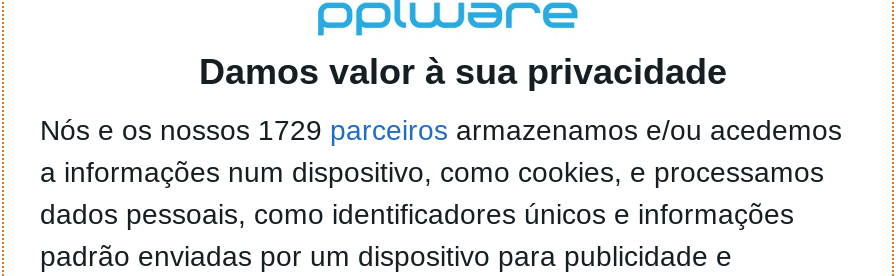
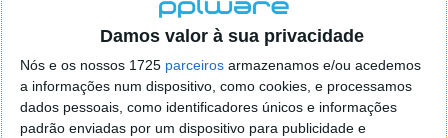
[40,113,842,145] Nós e os nossos 1729 parceiros armazenamos e/ou acedemos -> [20,57,421,73] Nós e os nossos 1725 parceiros armazenamos e/ou acedemos

